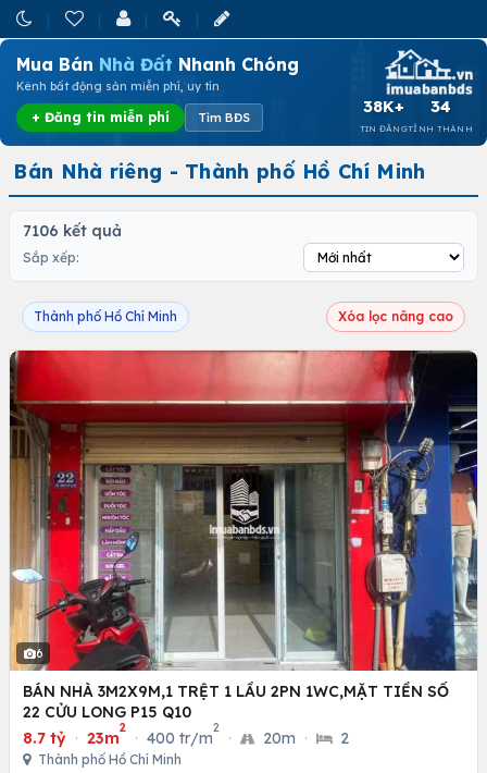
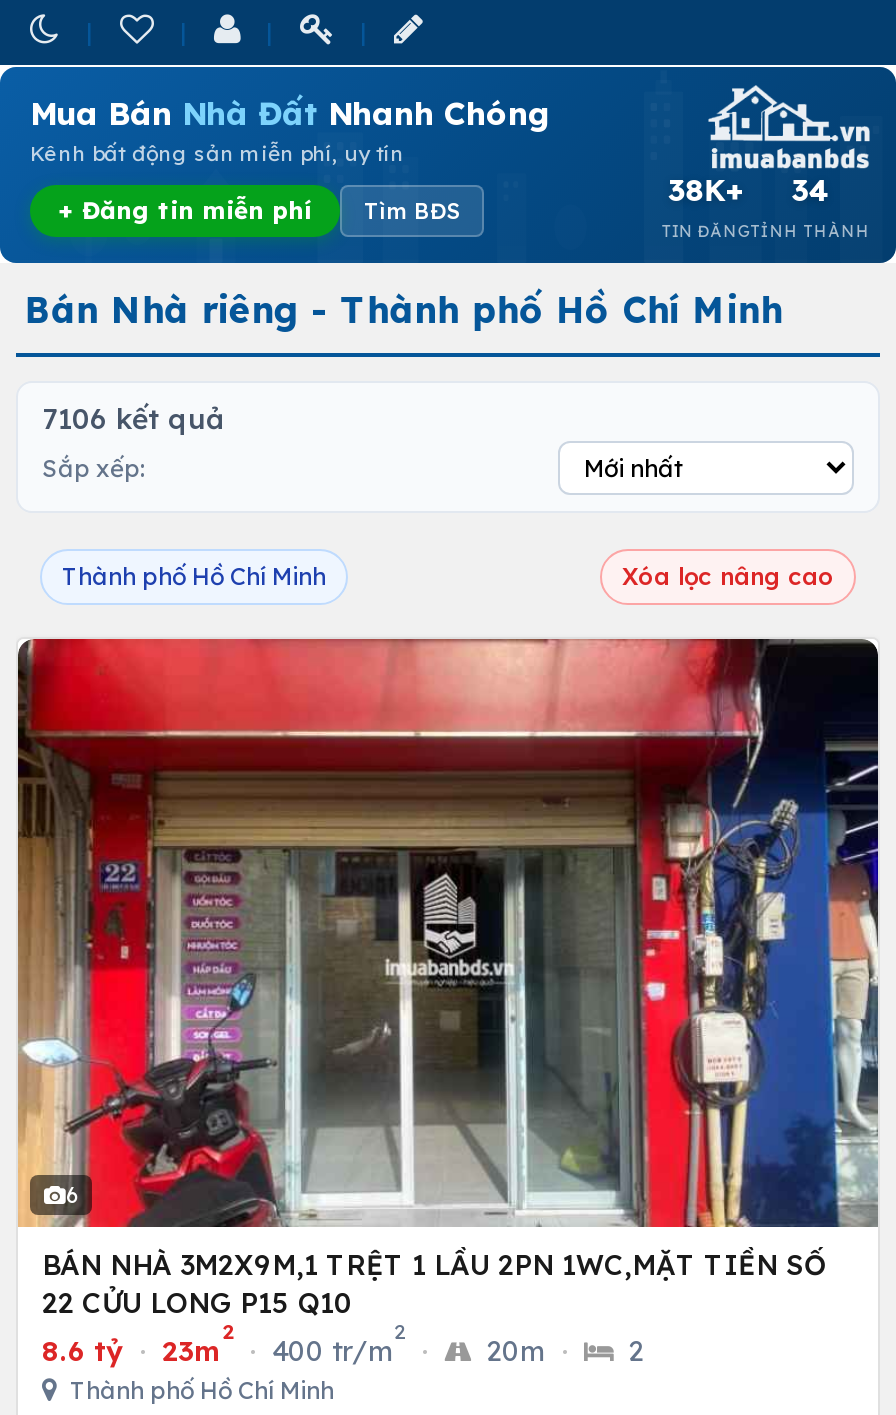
[23,729,120,748] 8.7 tỷ · 23m -> [42,1333,222,1369] 8.6 tỷ · 23m

